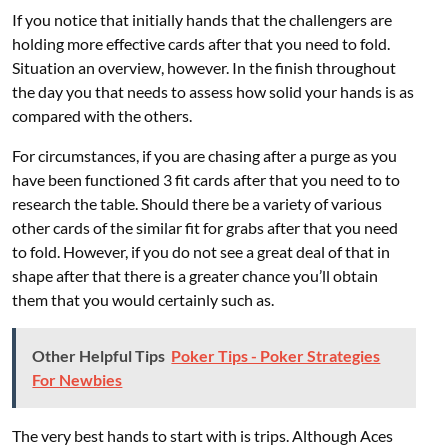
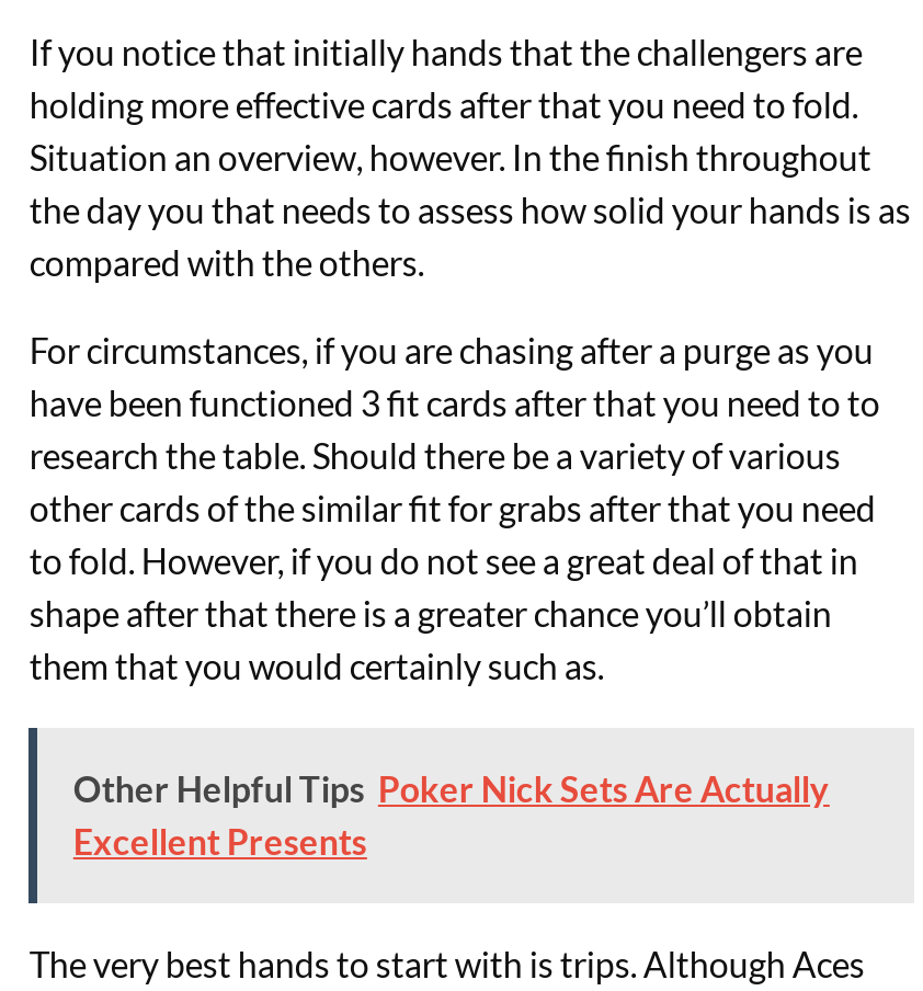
[32,346,380,389] Other Helpful Tips Poker Tips - Poker Strategies | For Newbies -> [73,768,830,863] Other Helpful Tips Poker Nick Sets Are Actually | Excellent Presents

